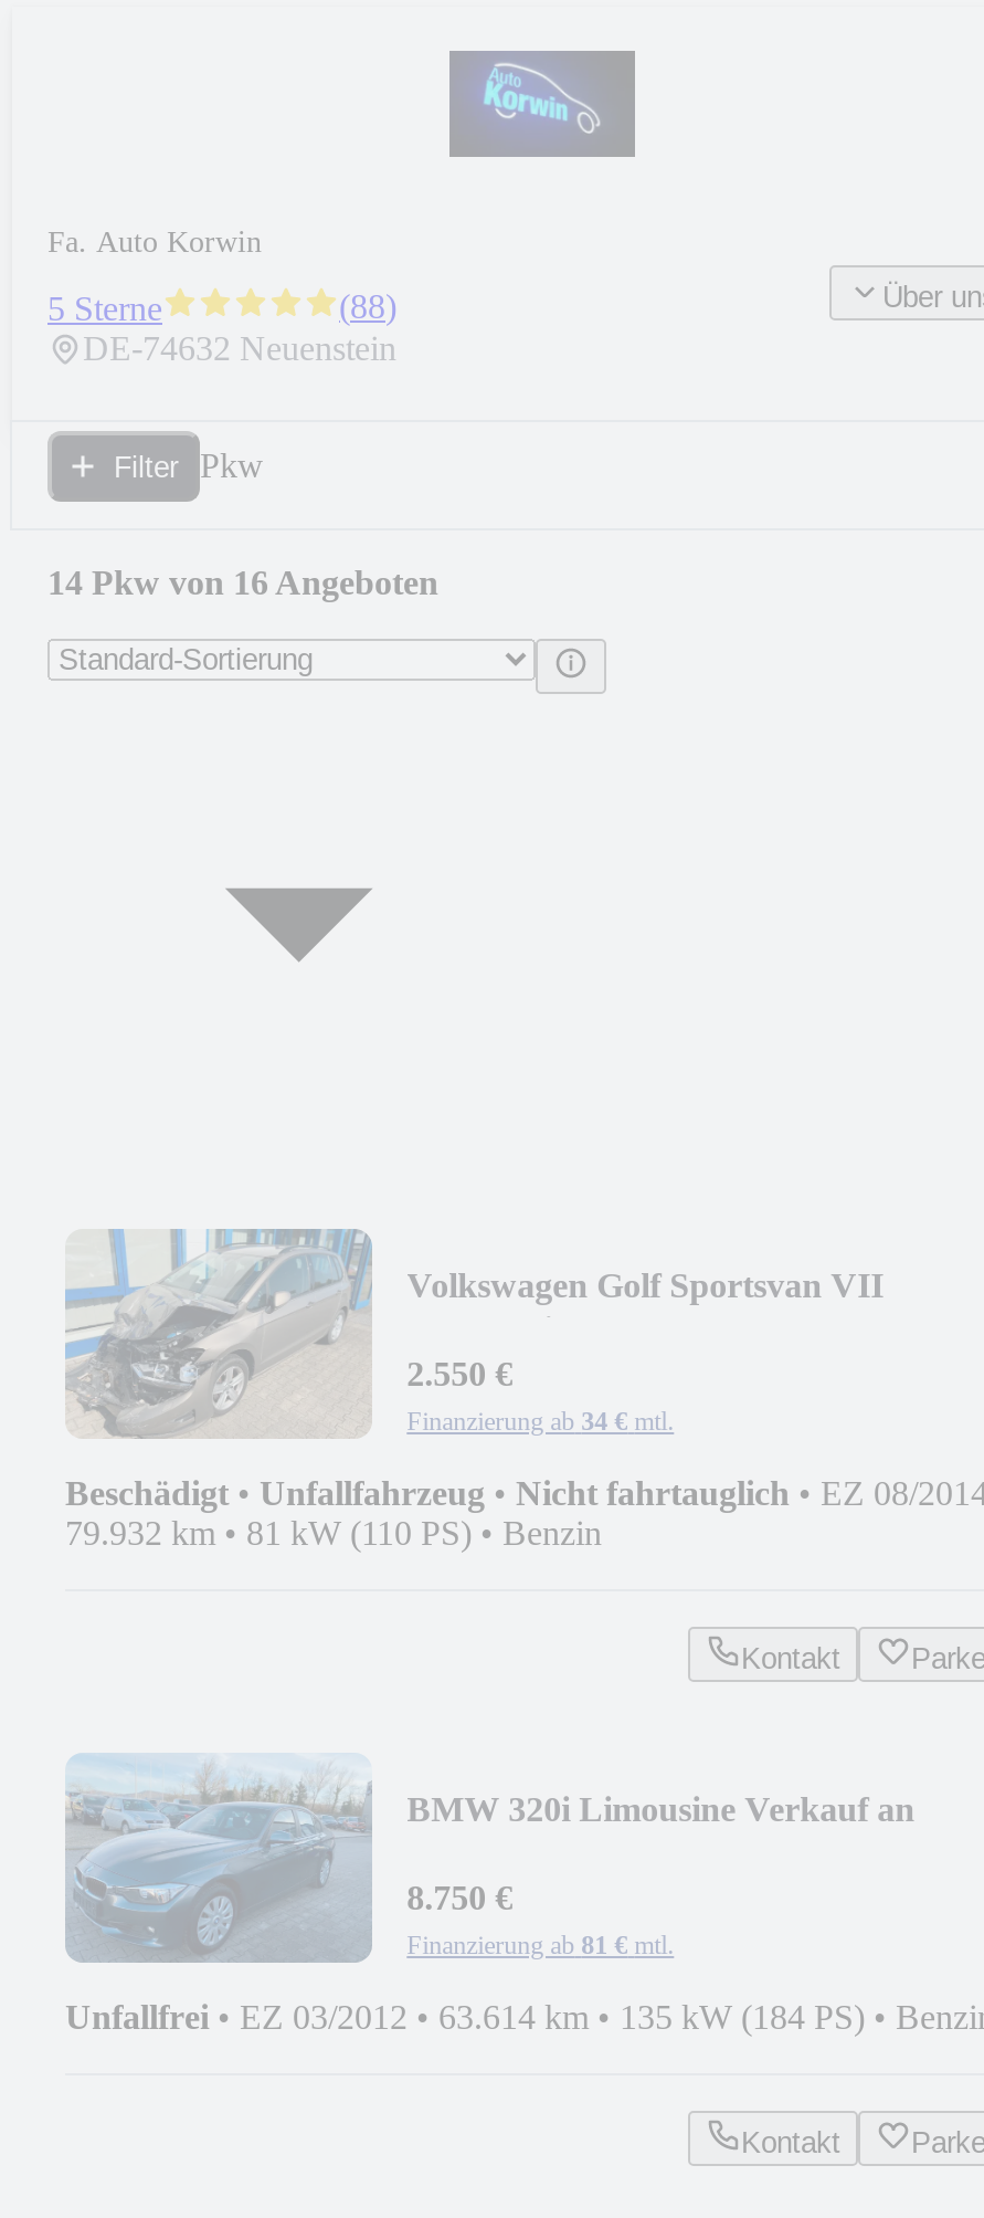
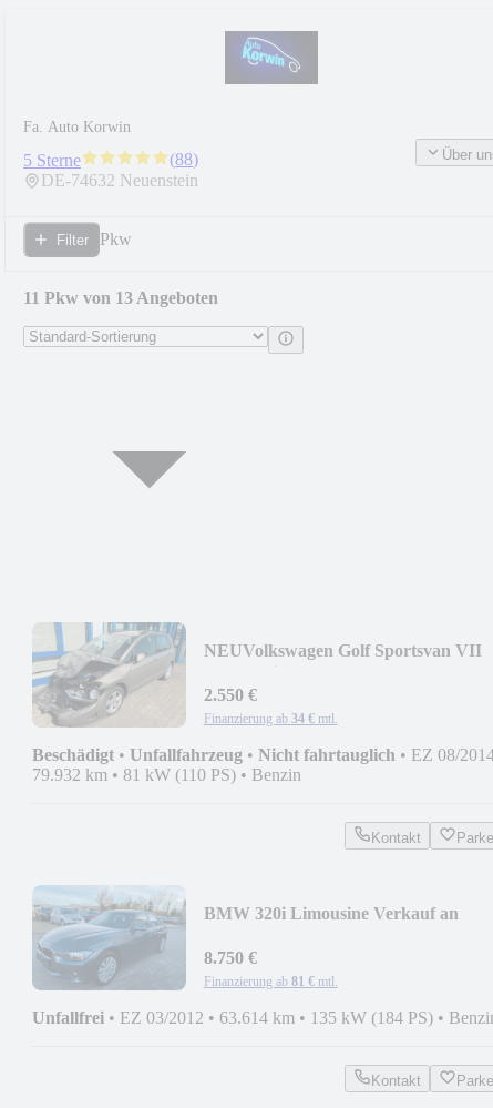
[47,564,438,601] 14 Pkw von 16 Angeboten -> [23,288,218,307] 11 Pkw von 13 Angeboten
[407,1266,884,1303] Volkswagen Golf Sportsvan VII -> [204,641,482,660] NEU Volkswagen Golf Sportsvan VII

